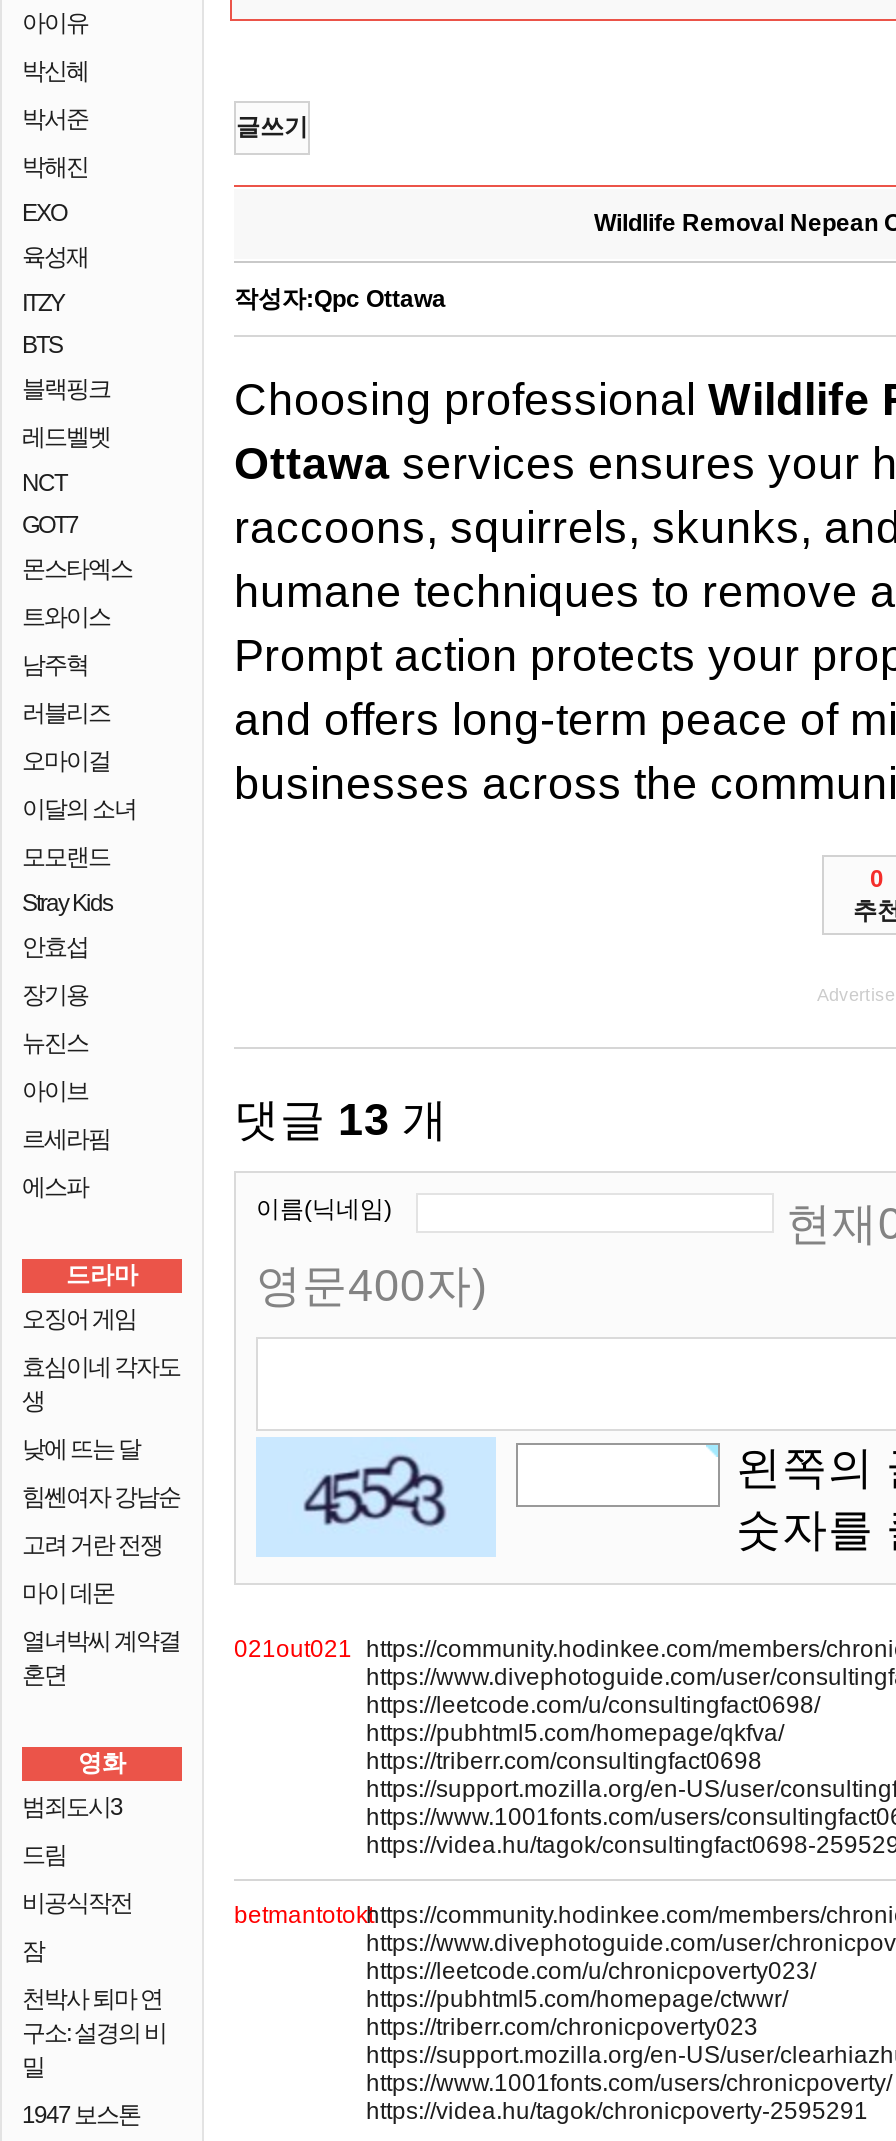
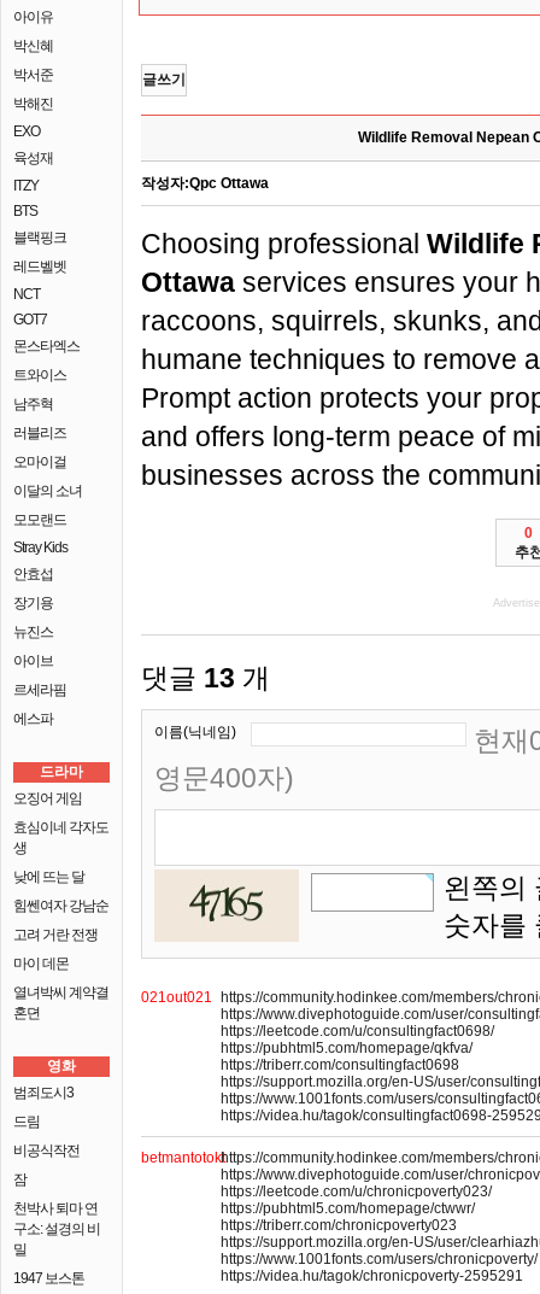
[256,1437,496,1557] [image] -> [154,870,299,942] [image]

